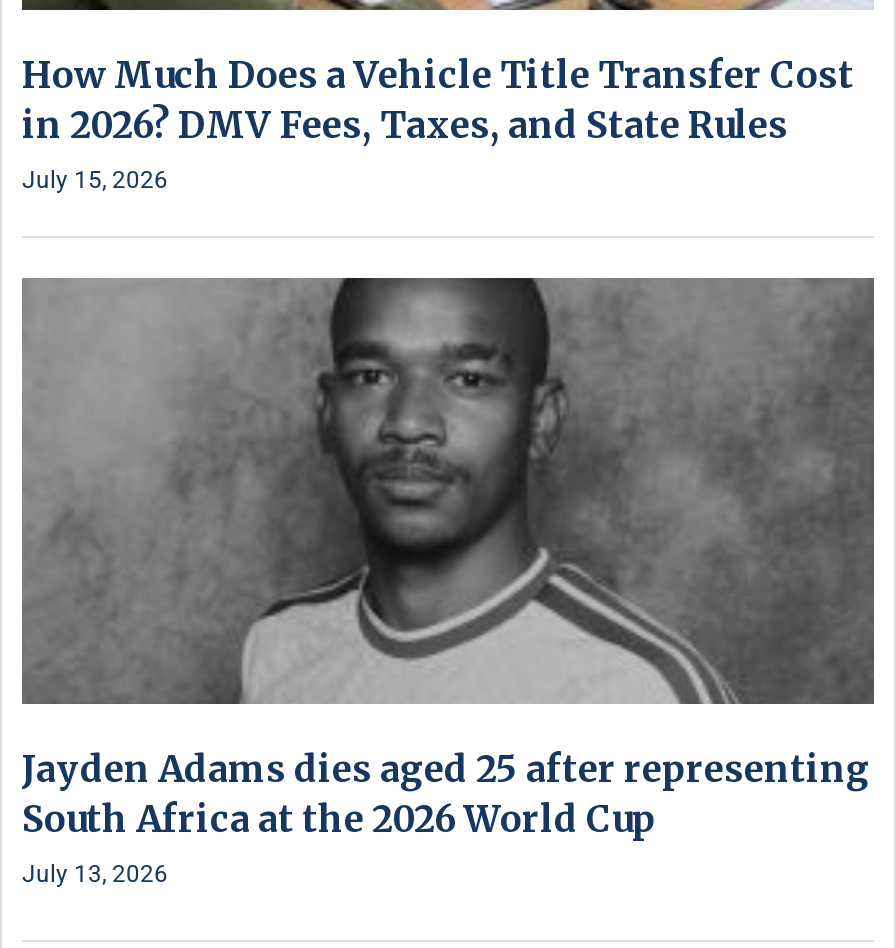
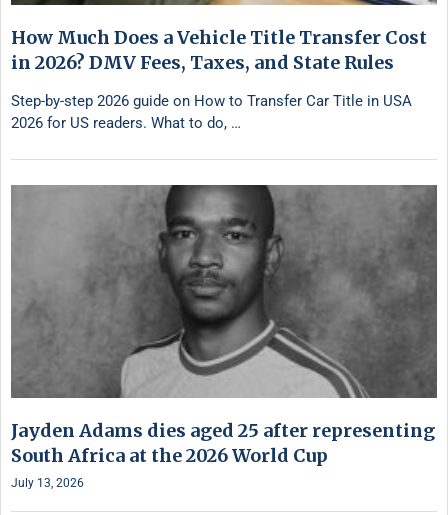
[22,166,168,194] July 15, 2026 -> [11,92,412,132] Step-by-step 2026 guide on How to Transfer Car Title in USA | 2026 for US readers. What to do, …

